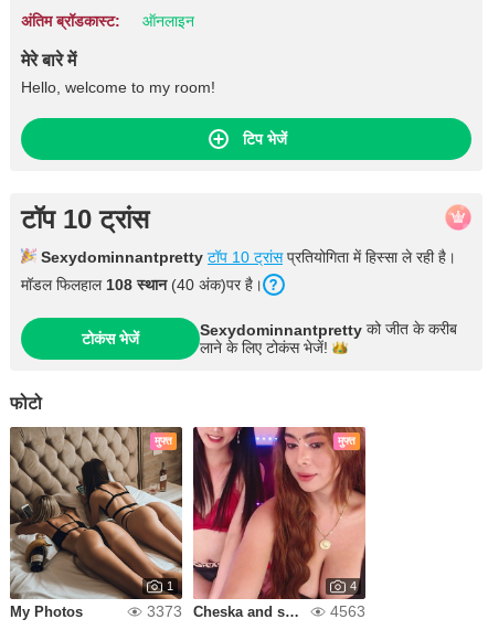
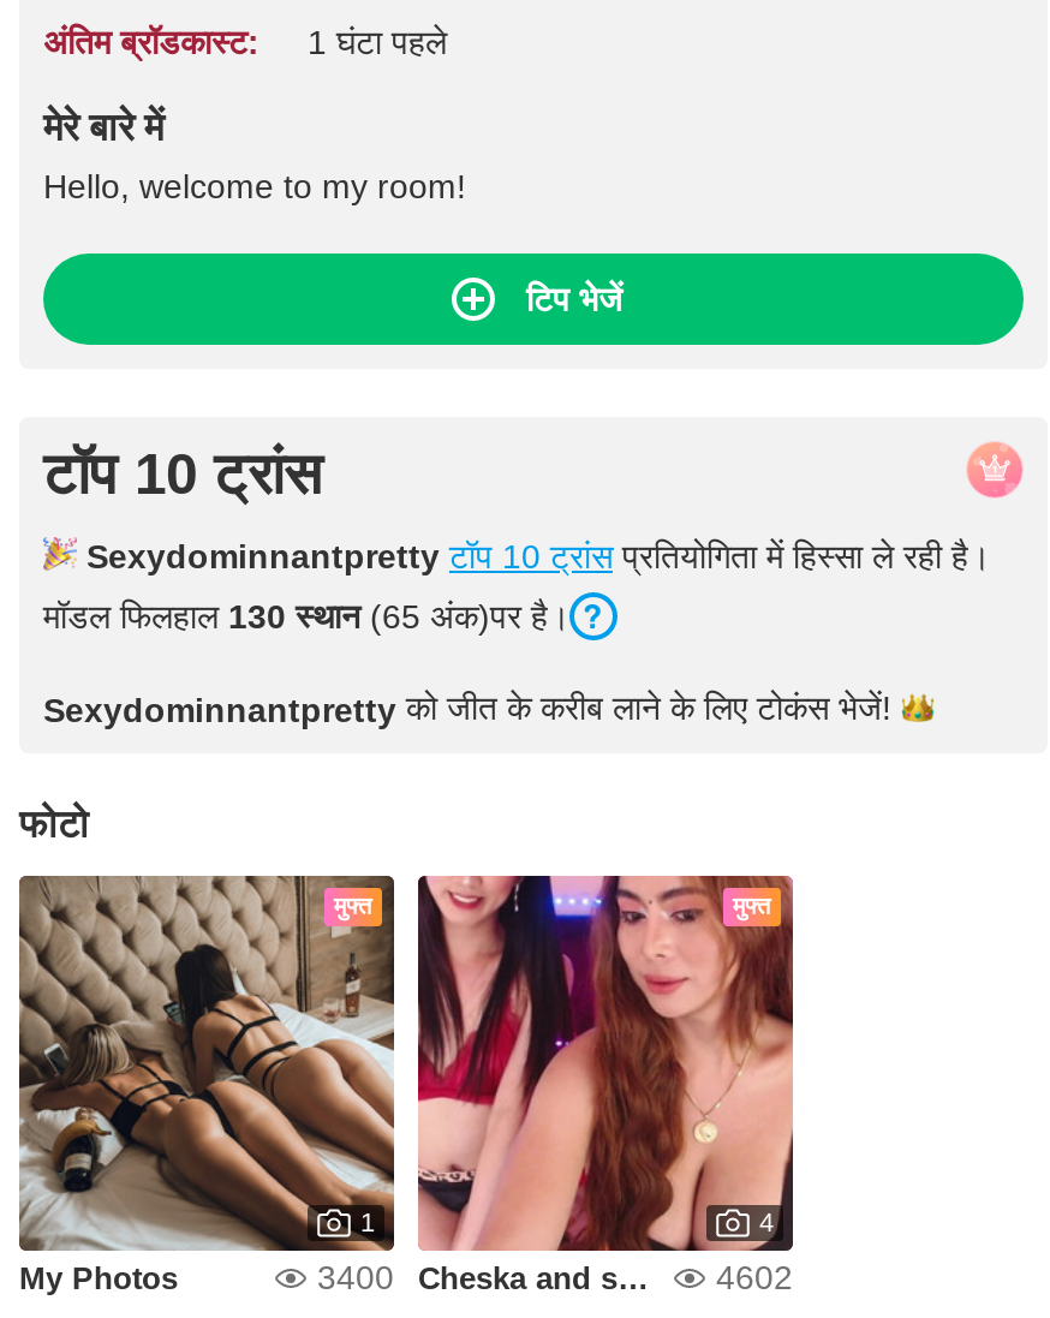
[142,12,194,30] ऑनलाइन -> [308,23,447,61] 1 घंटा पहले
[21,276,263,293] मॉडल फिलहाल 108 स्थान (40 अंक)पर है। -> [43,597,569,636] मॉडल फिलहाल 130 स्थान (65 अंक)पर है।
[82,320,457,356] टोकंस भेजें | Sexydominnantpretty को जीत के करीब | लाने के लिए टोकंस भेजें! -> [43,688,891,729] Sexydominnantpretty को जीत के करीब लाने के लिए टोकंस भेजें!
[147,602,182,620] 3373 -> [317,1258,394,1296] 3400
[330,602,365,620] 4563 -> [716,1258,793,1296] 4602

